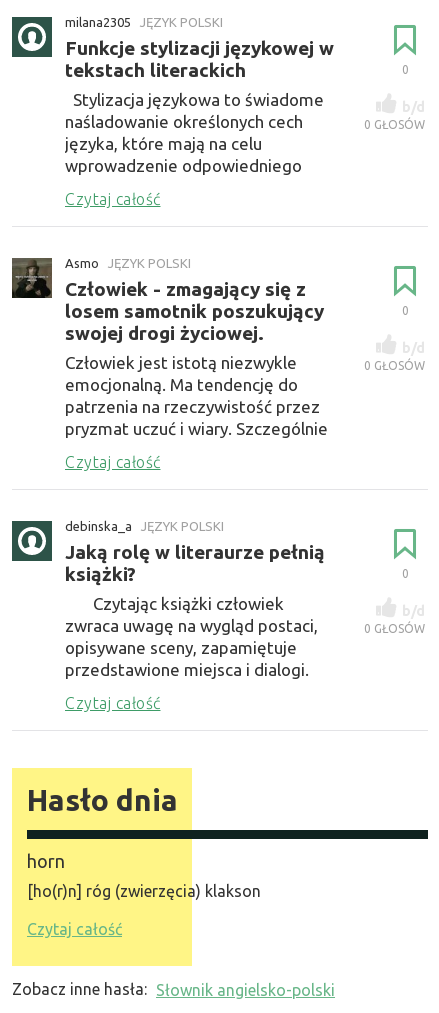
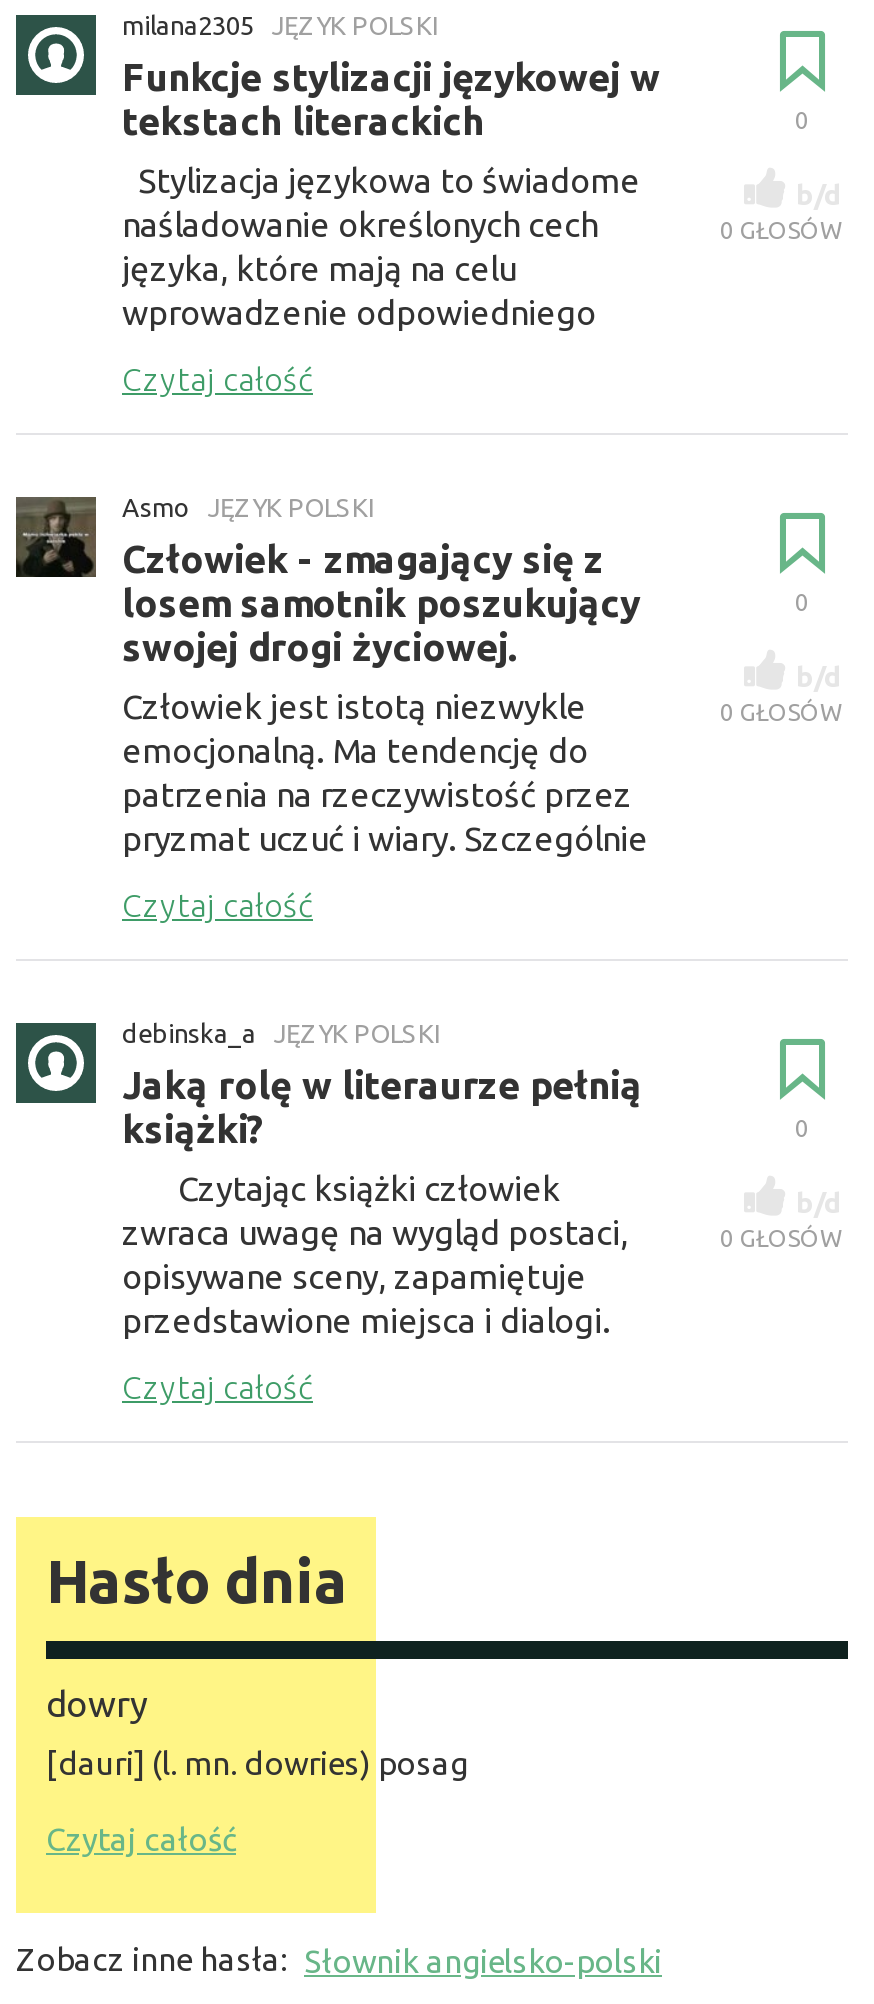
[27,851,65,871] horn -> [46,1683,148,1723] dowry
[27,882,261,900] [ho(r)n] róg (zwierzęcia) klakson -> [46,1745,468,1781] [dauri] (l. mn. dowries) posag

